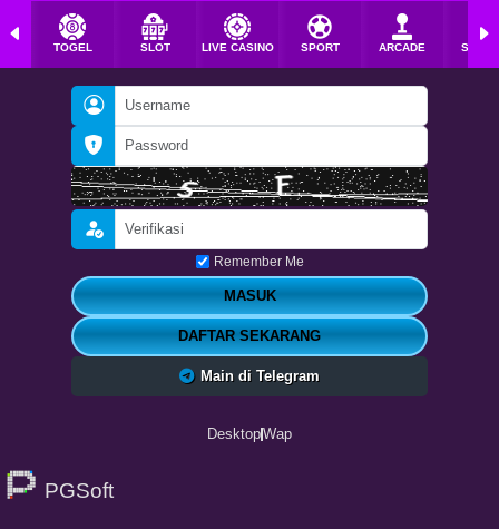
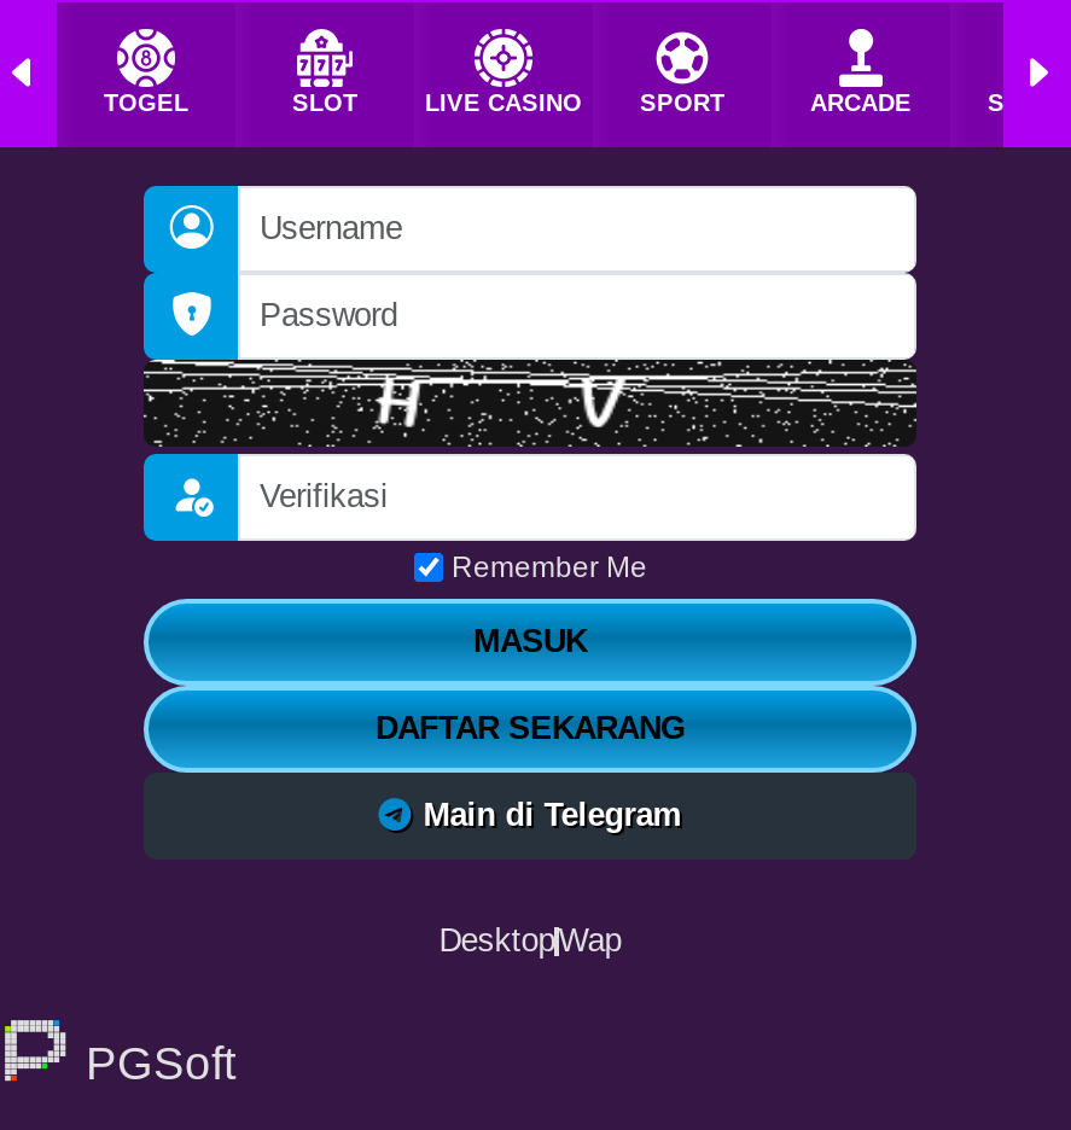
[71,165,429,206] [image] -> [146,357,919,447] [image]

